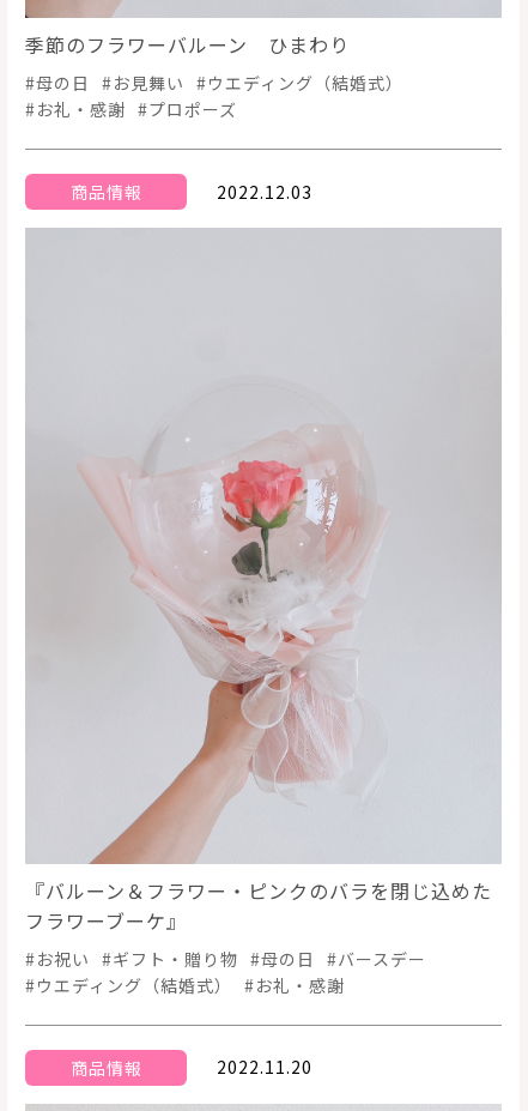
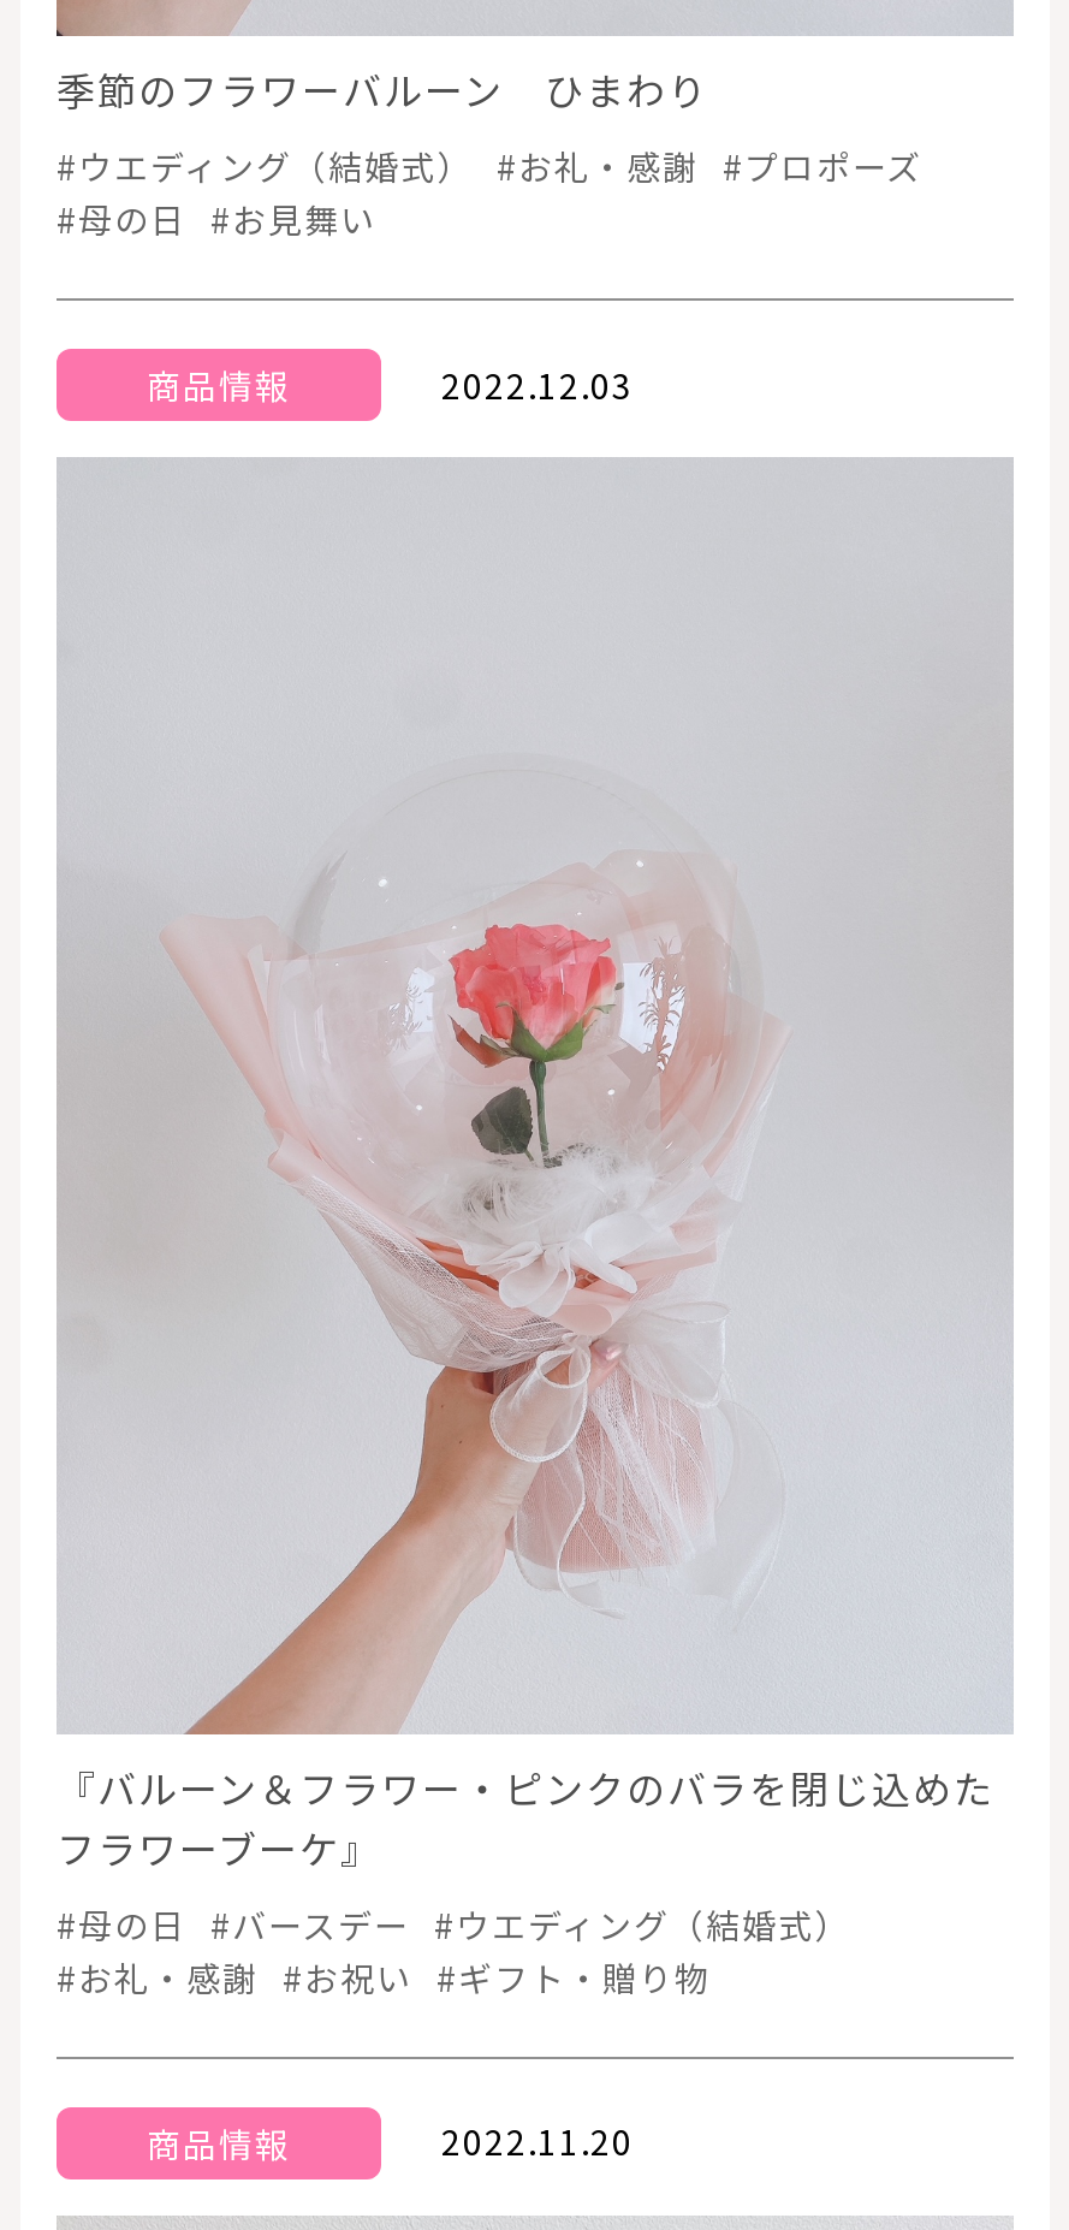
[25,71,403,121] #母の日 #お見舞い #ウエディング（結婚式） | #お礼・感謝 #プロポーズ -> [57,142,922,243] #ウエディング（結婚式） #お礼・感謝 #プロポーズ | #母の日 #お見舞い
[25,947,426,997] #お祝い #ギフト・贈り物 #母の日 #バースデー | #ウエディング（結婚式） #お礼・感謝 -> [57,1900,850,2001] #母の日 #バースデー #ウエディング（結婚式） | #お礼・感謝 #お祝い #ギフト・贈り物

